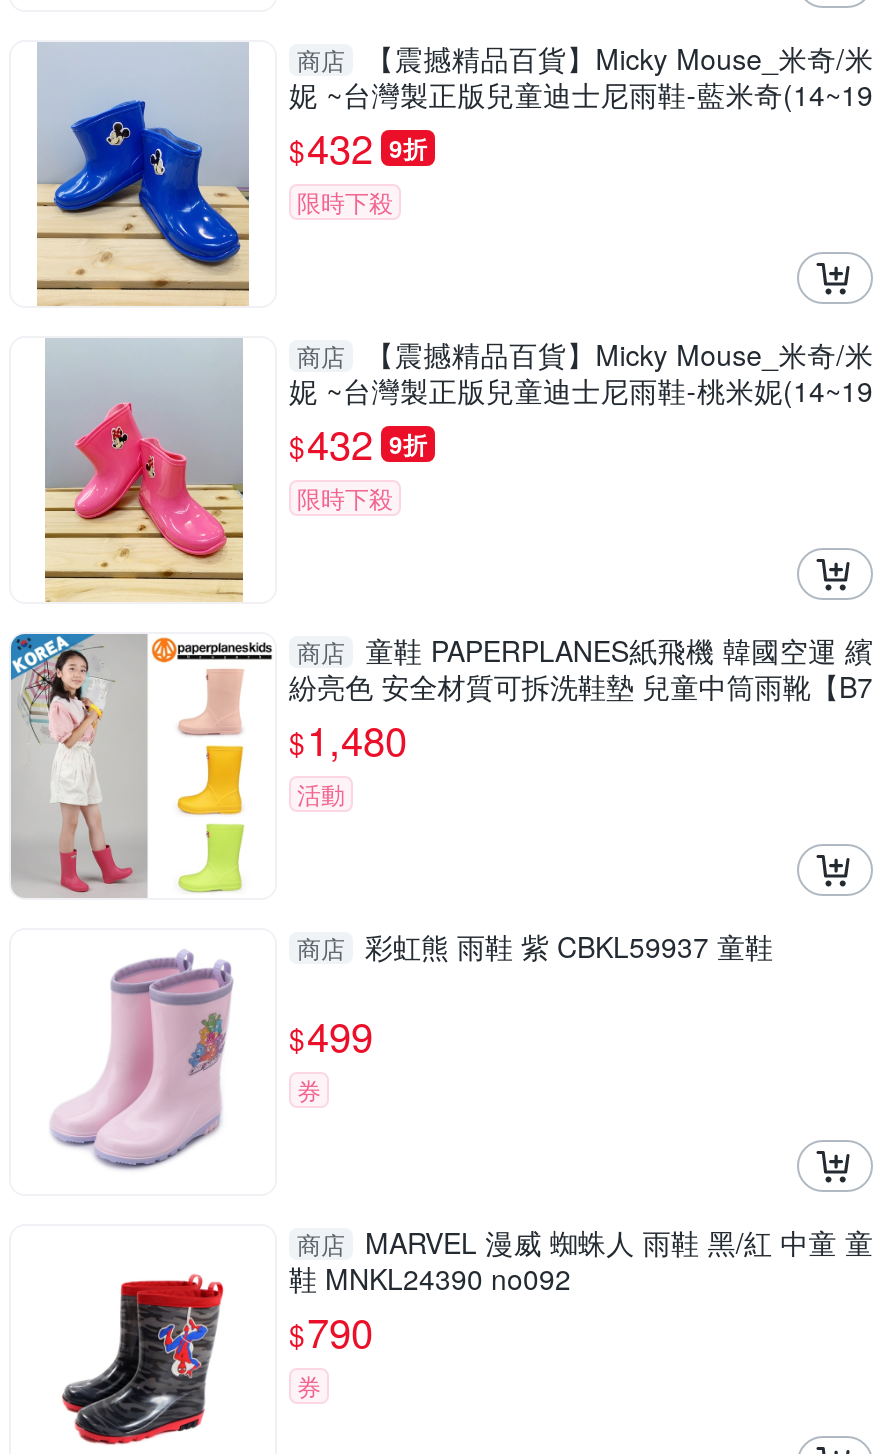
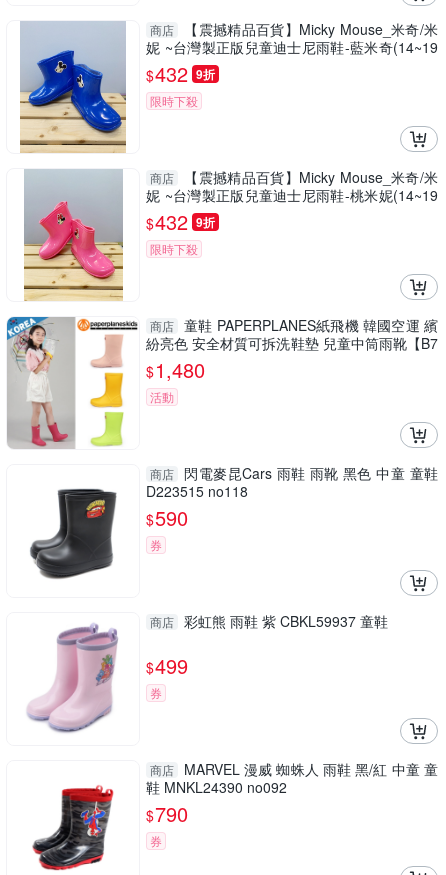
none -> [28,463,438,584] [image] | 商店 閃電麥昆Cars 雨鞋 雨靴 黑色 中童 童鞋 | D223515 no118 | $590 | 券

